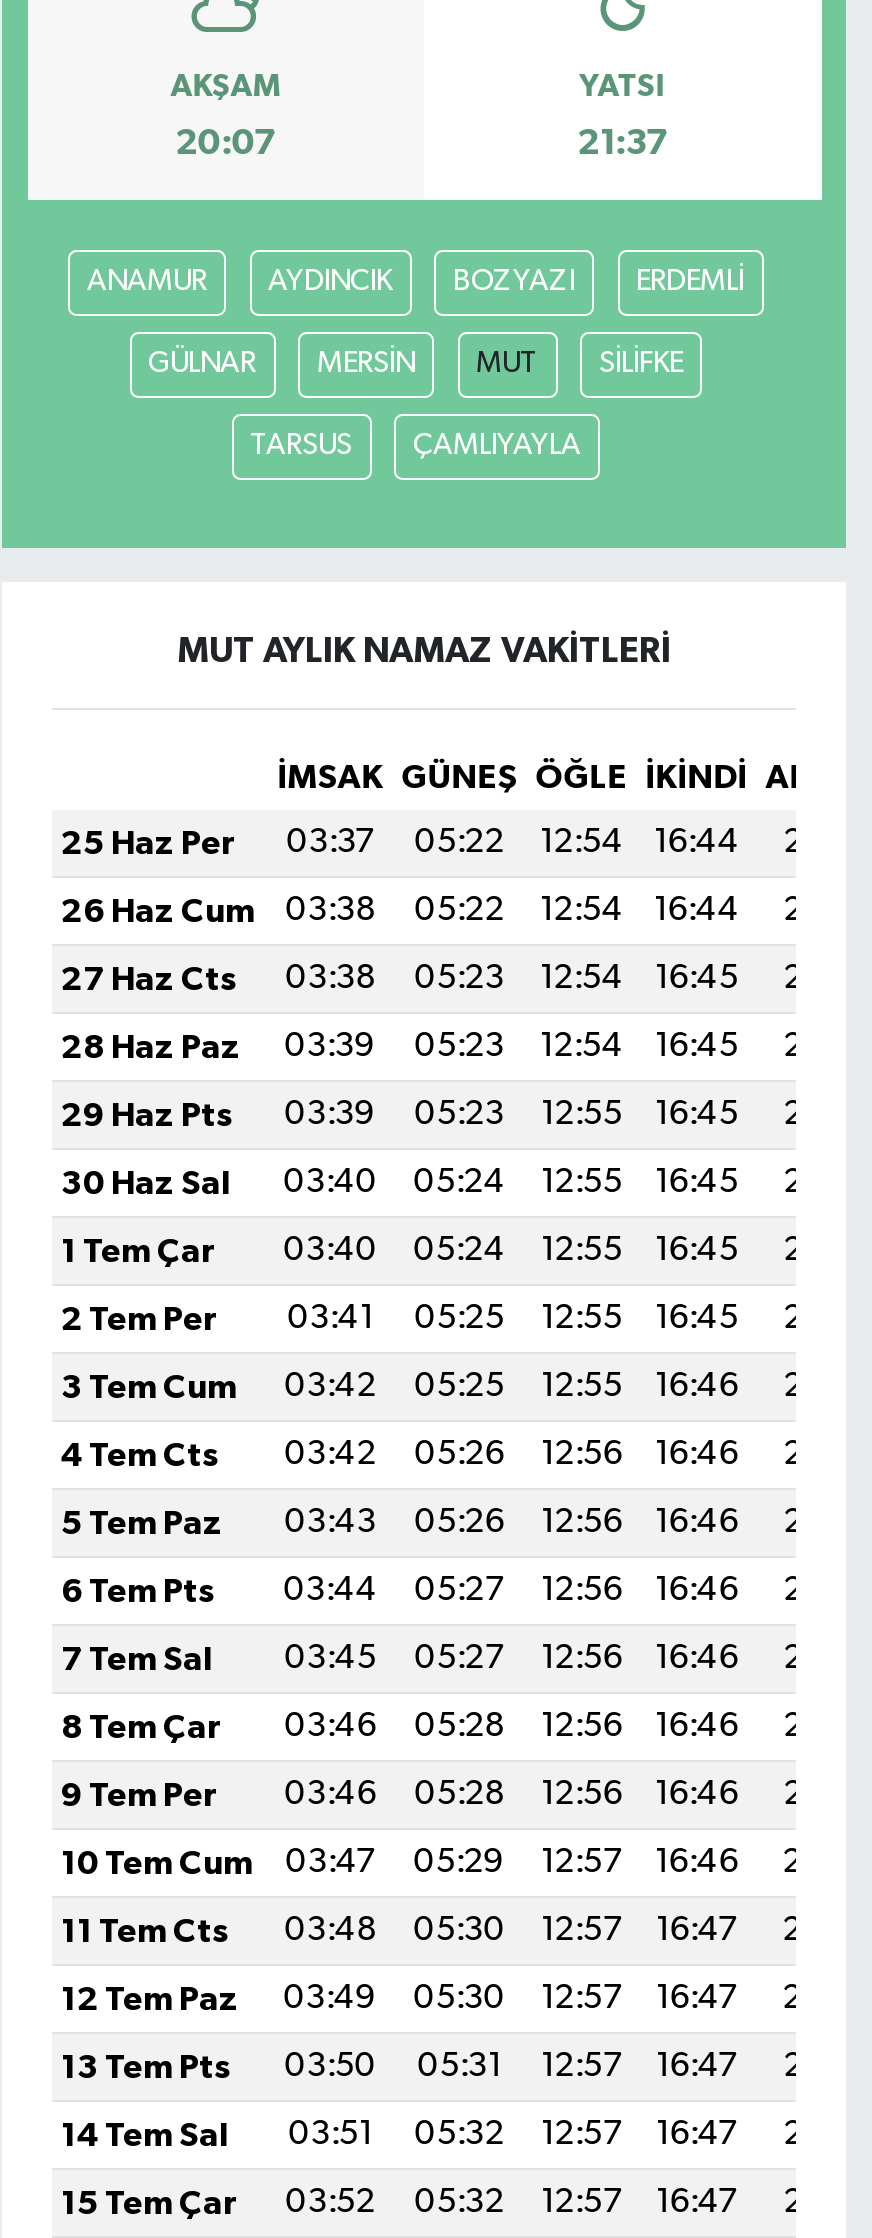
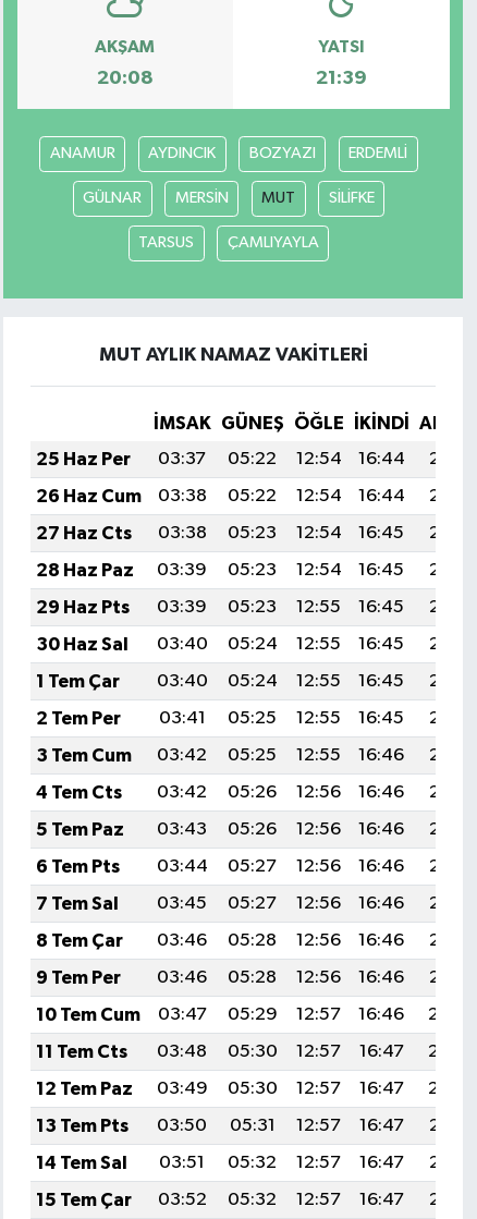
[176,125,276,161] 20:07 -> [97,68,153,88] 20:08
[578,125,668,161] 21:37 -> [316,68,367,88] 21:39

